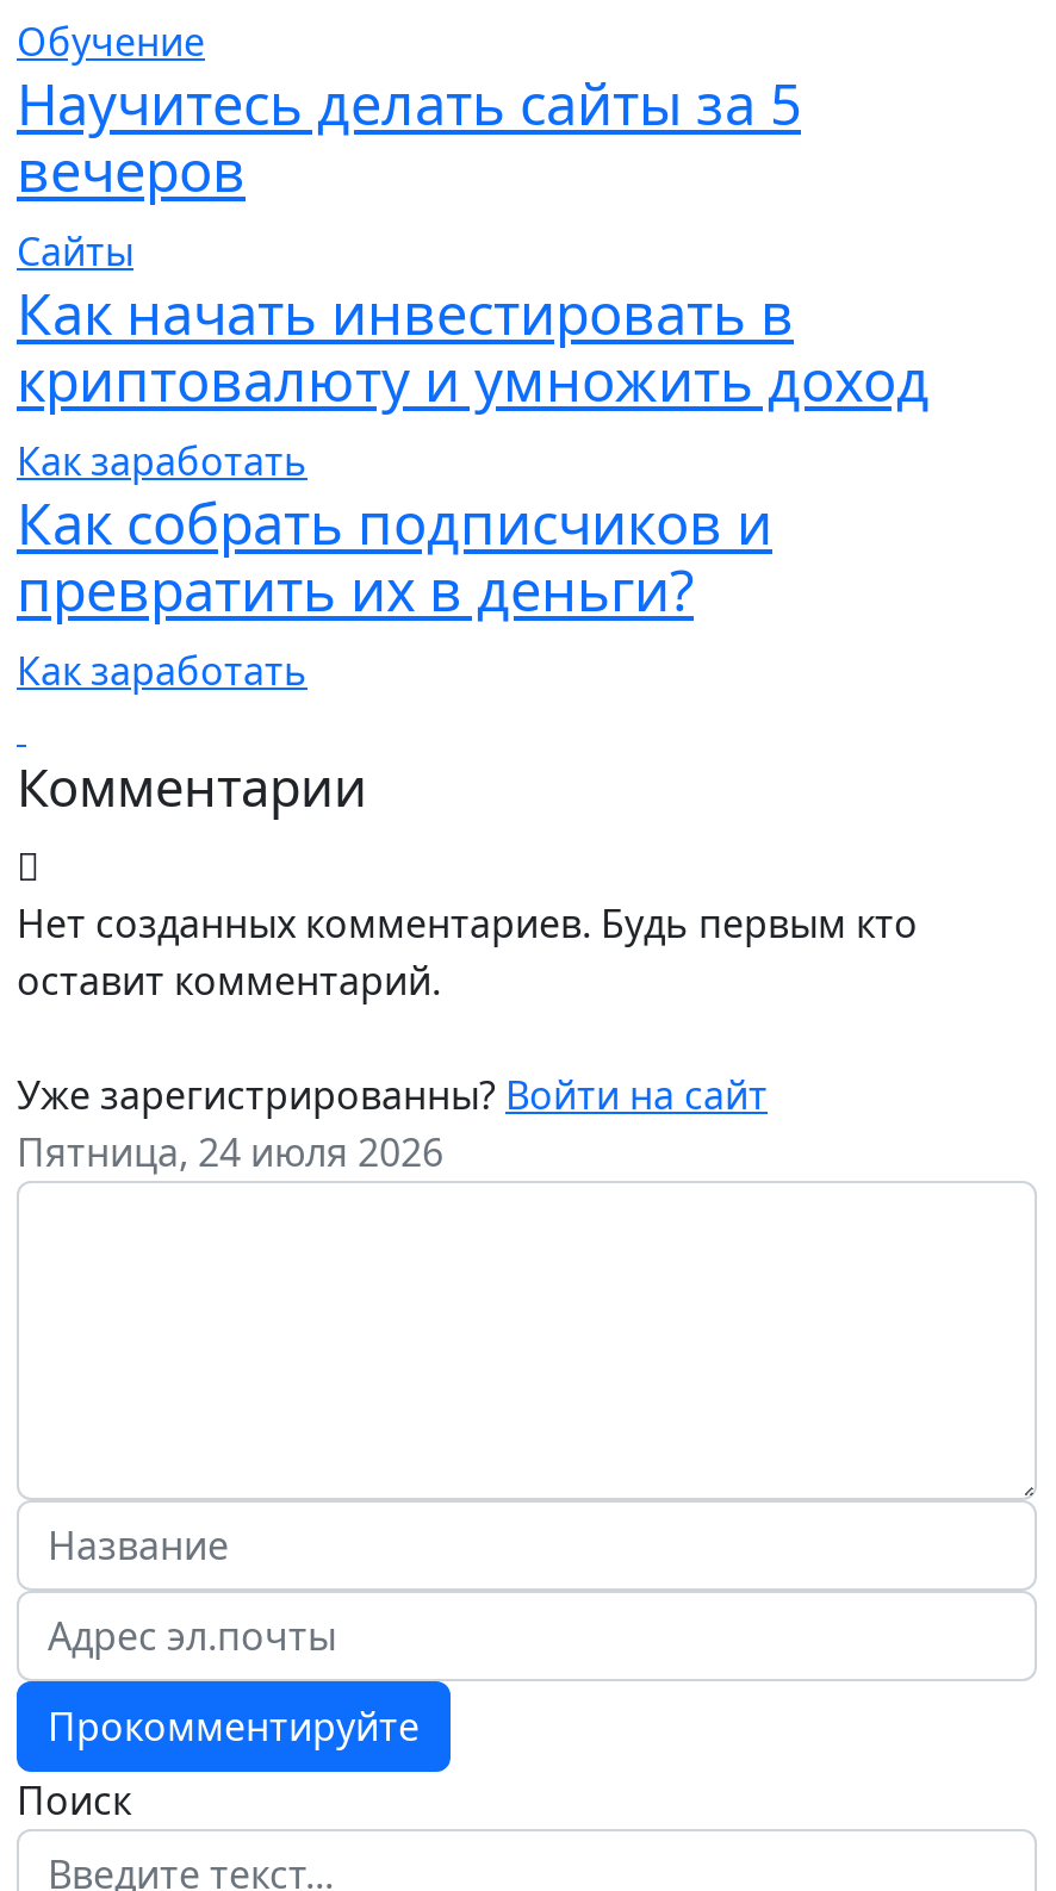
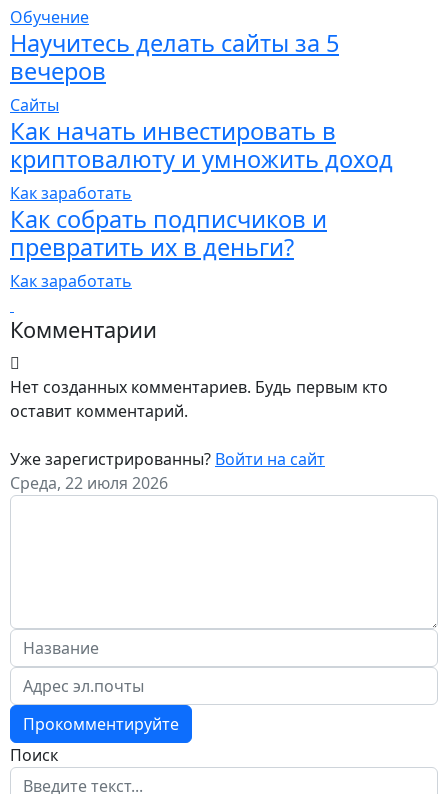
[17,1125,443,1177] Пятница, 24 июля 2026 -> [10,472,168,494] Среда, 22 июля 2026

